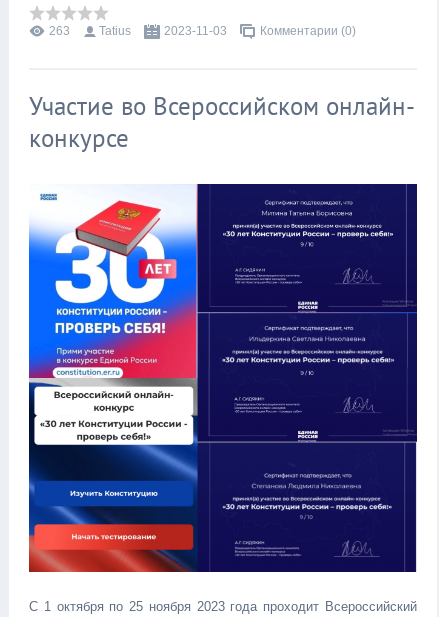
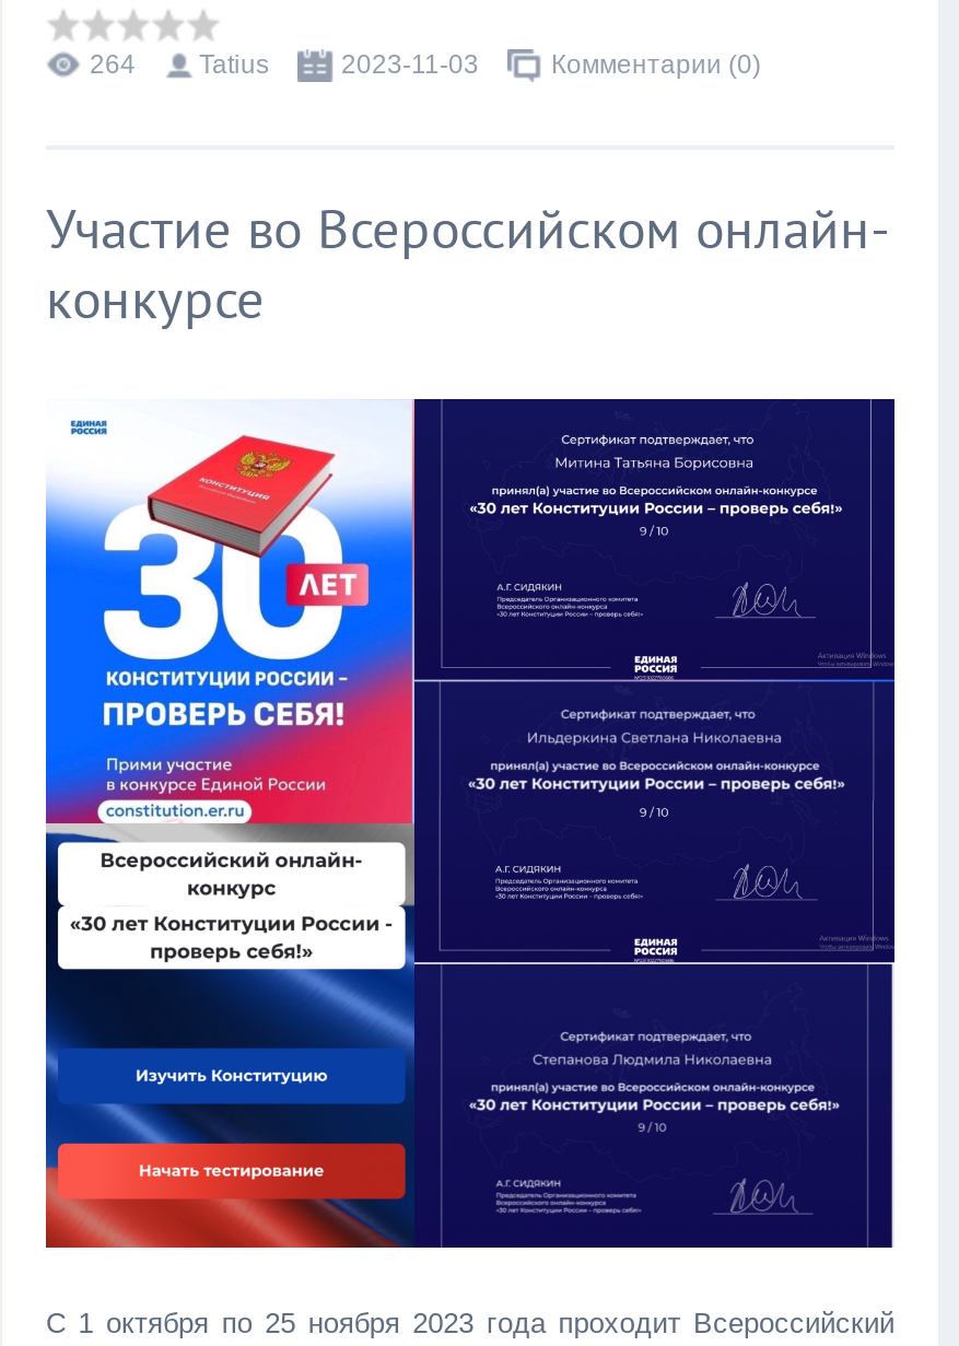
[49,24,70,38] 263 -> [90,50,136,80] 264

